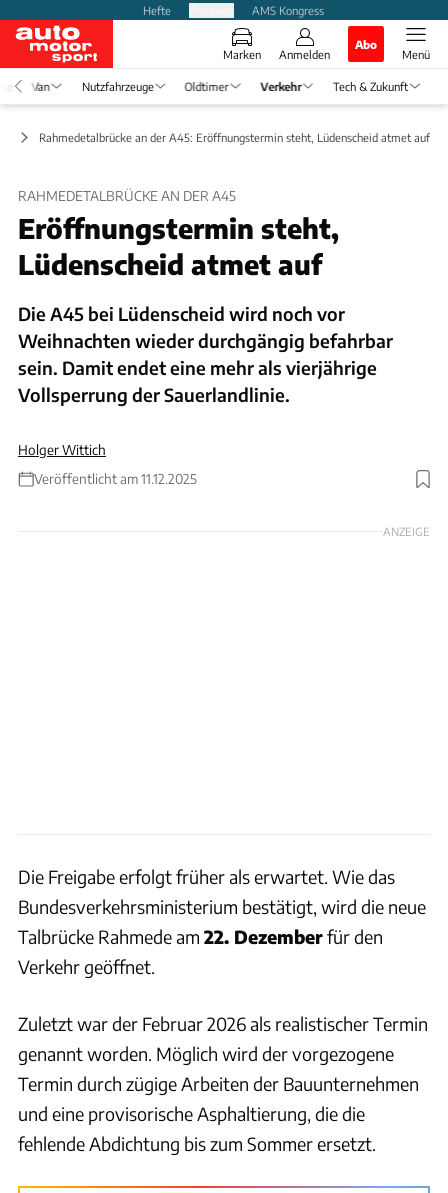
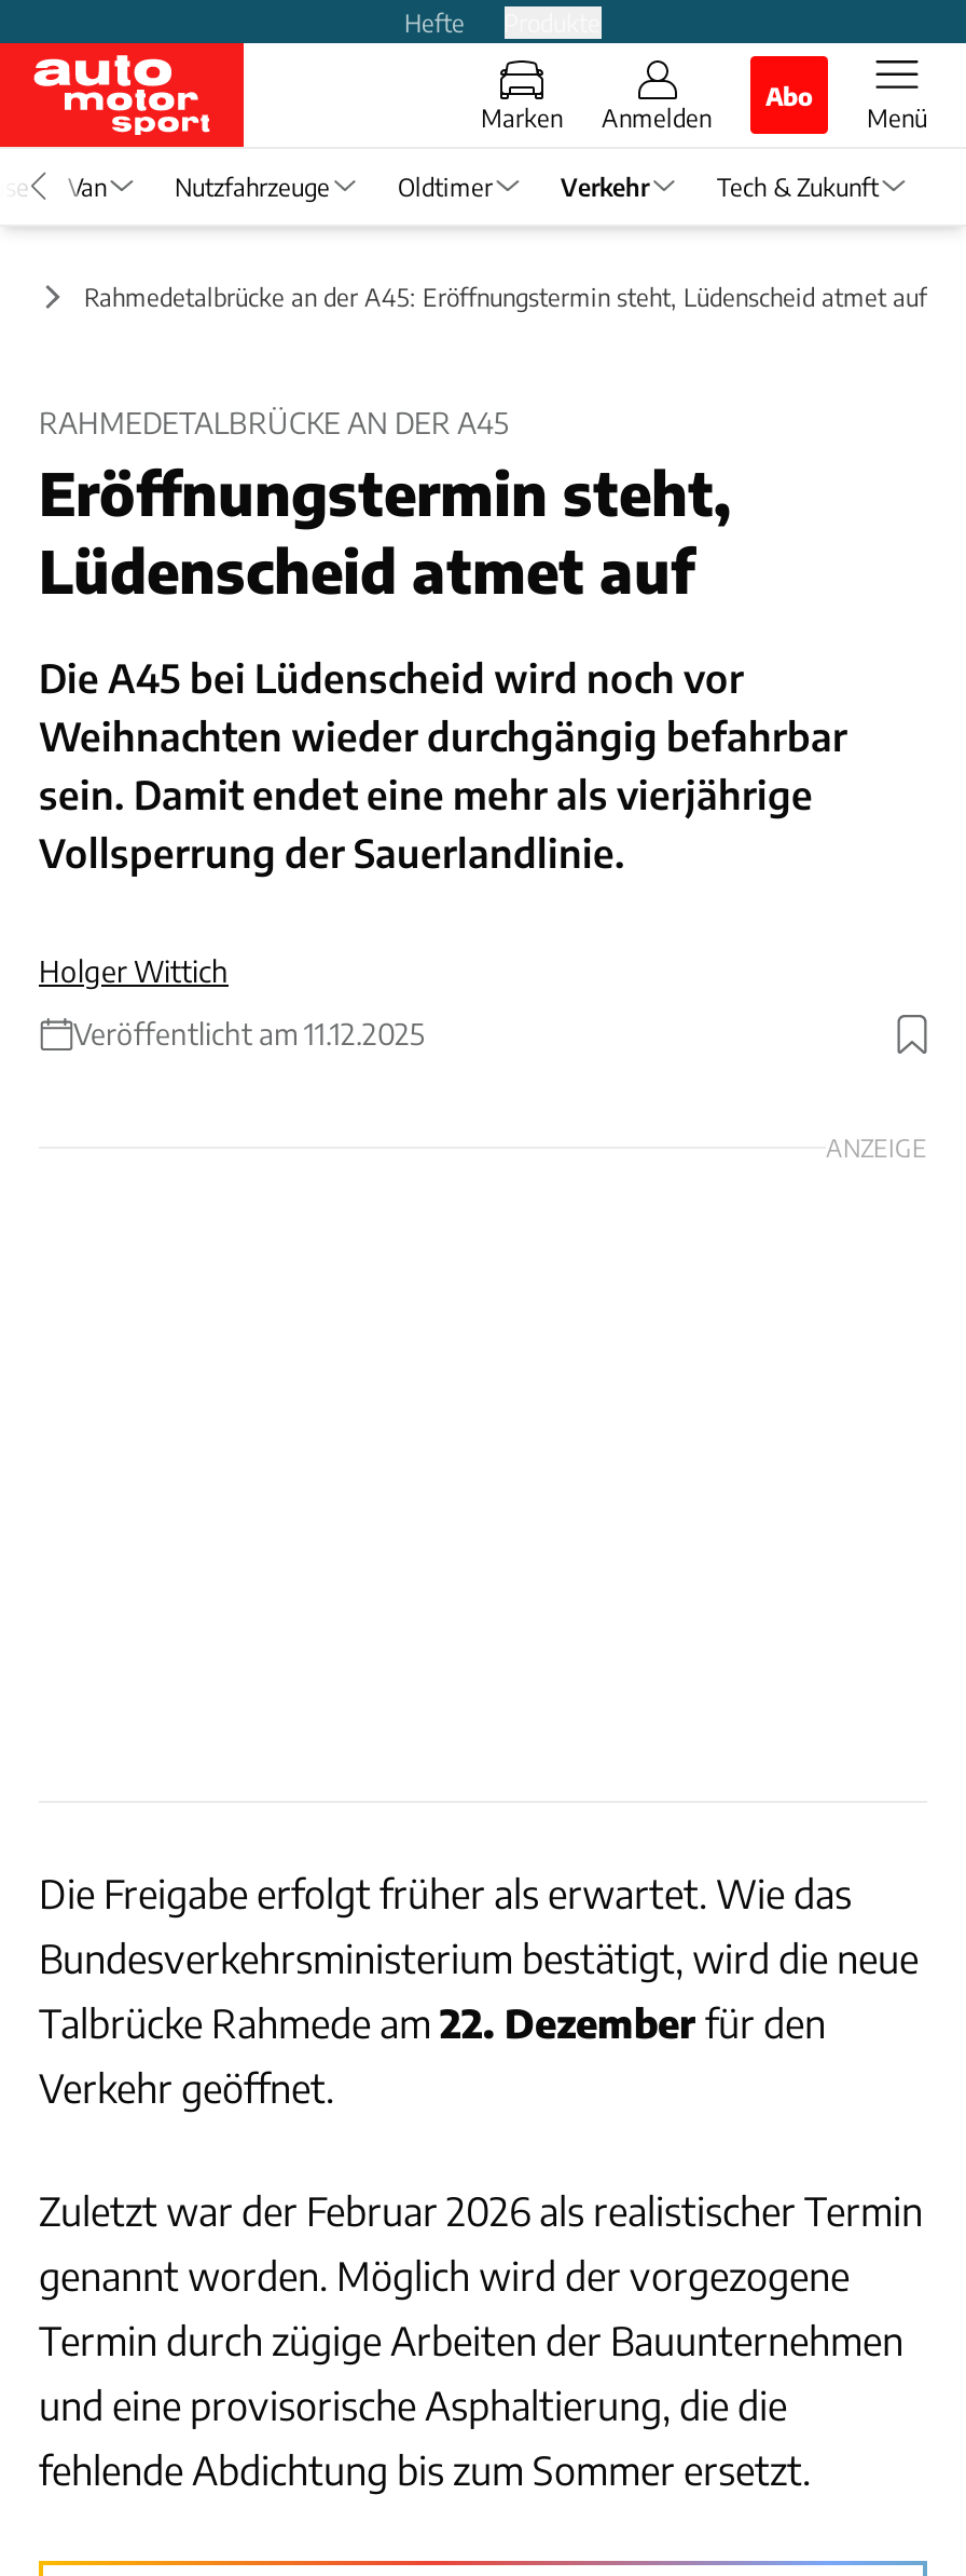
[251,2,323,16] AMS Kongress -> none

